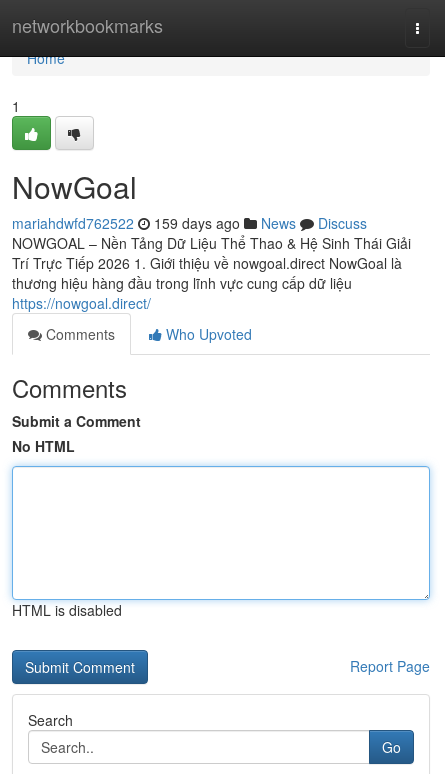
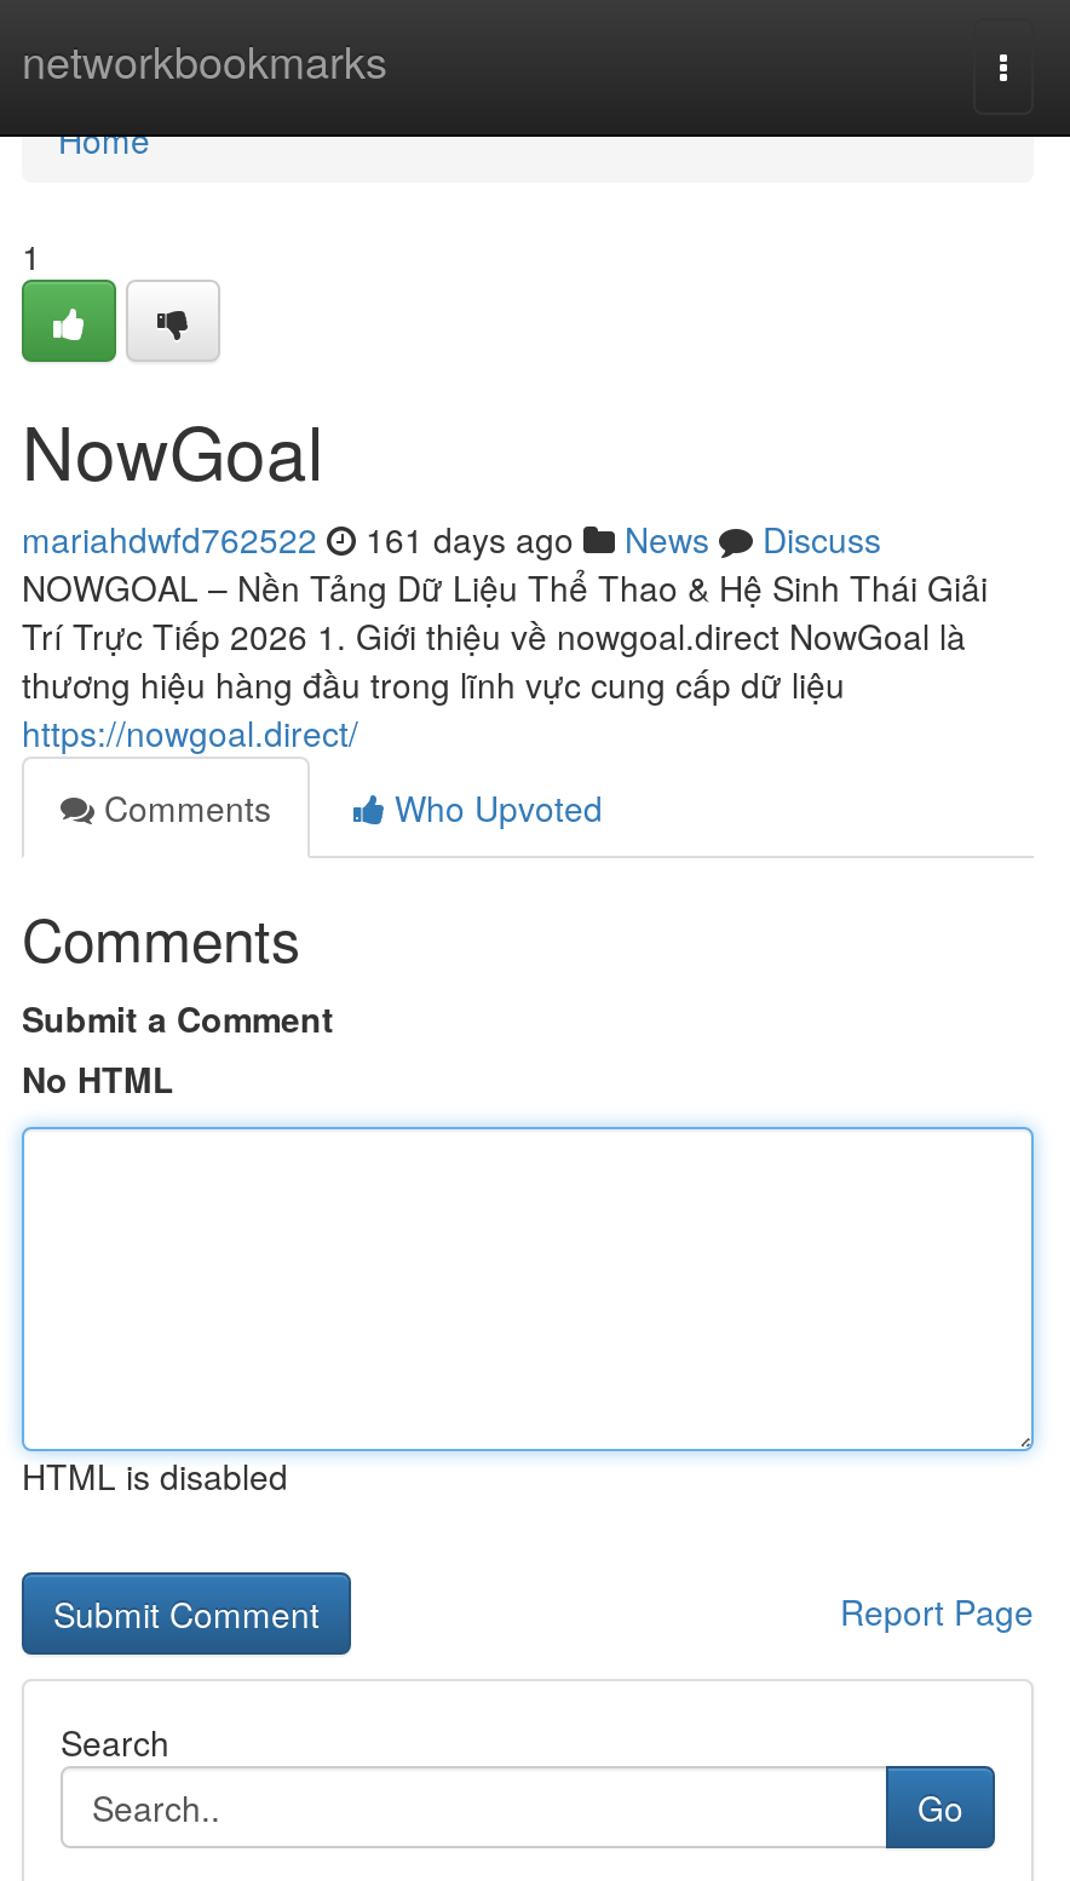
[12,213,367,233] mariahdwfd762522 159 days ago News Discuss -> [22,514,881,563] mariahdwfd762522 161 days ago News Discuss

